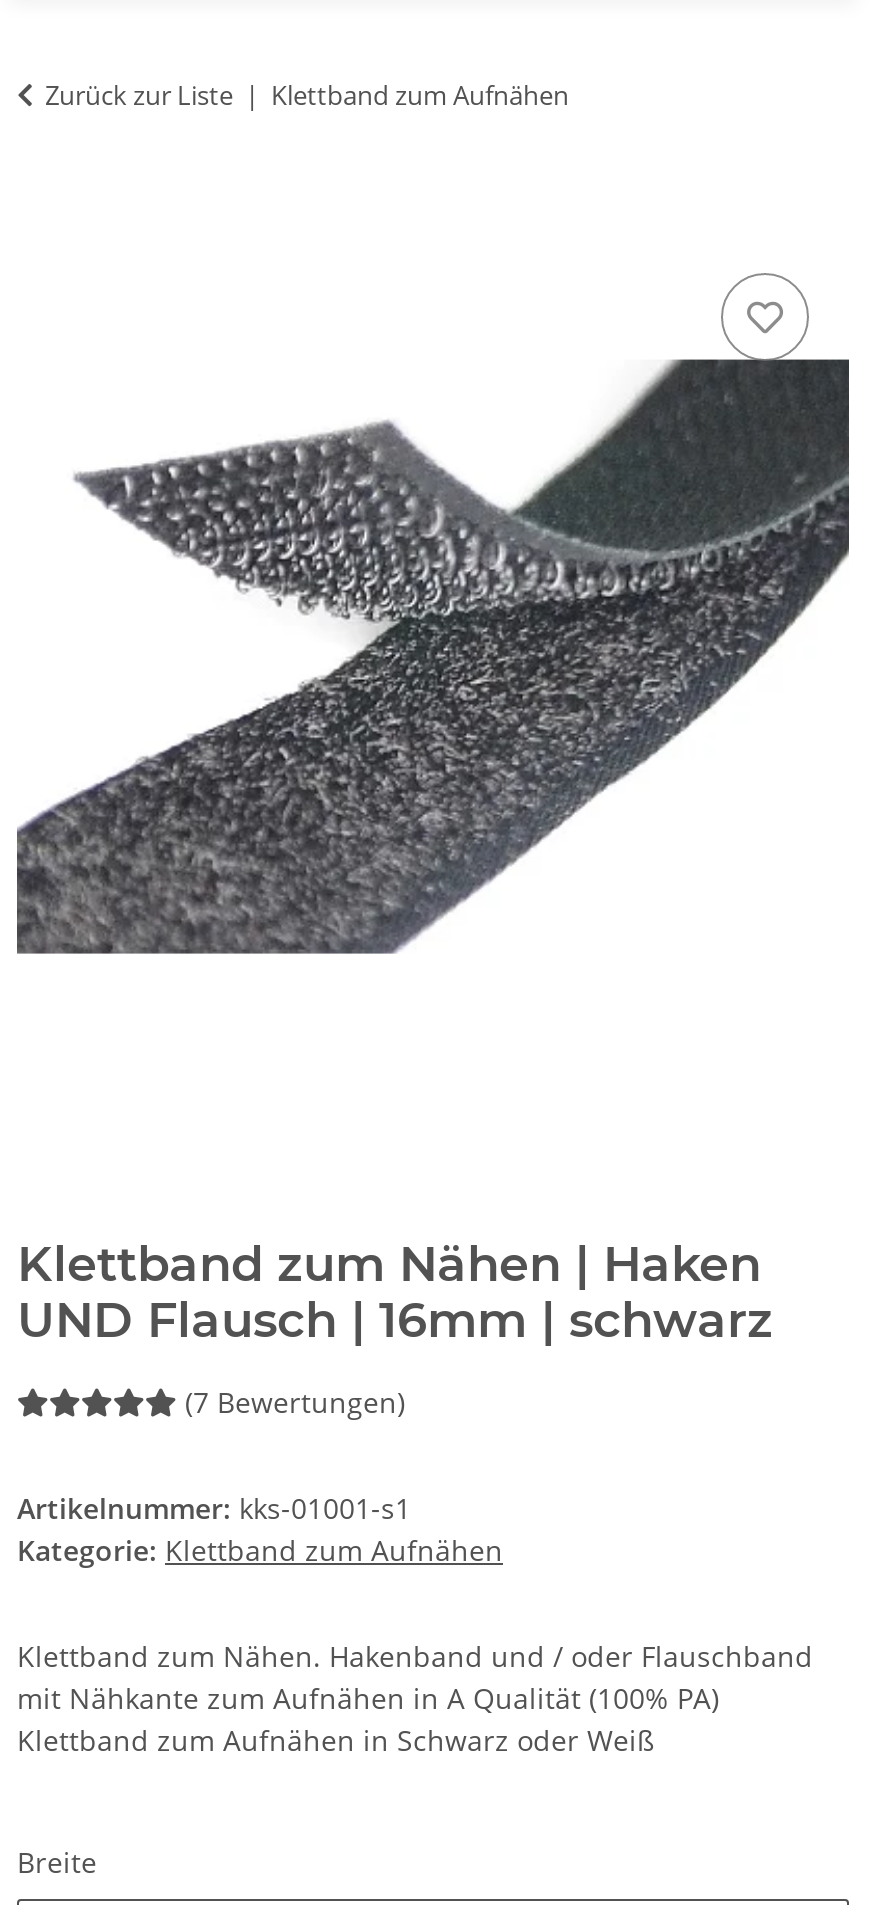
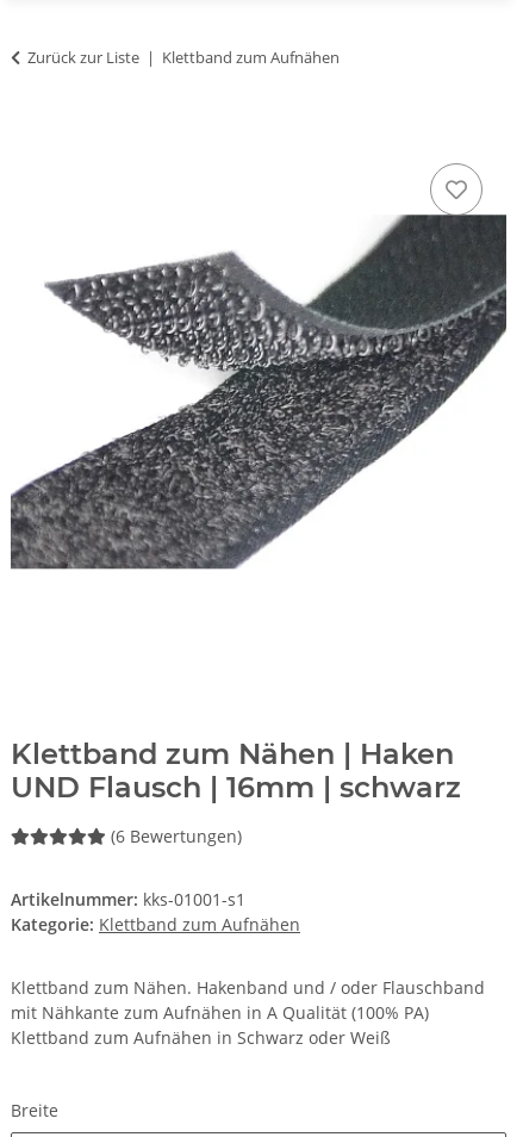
[185,1383,405,1421] (7 Bewertungen) -> [111,825,242,847] (6 Bewertungen)

